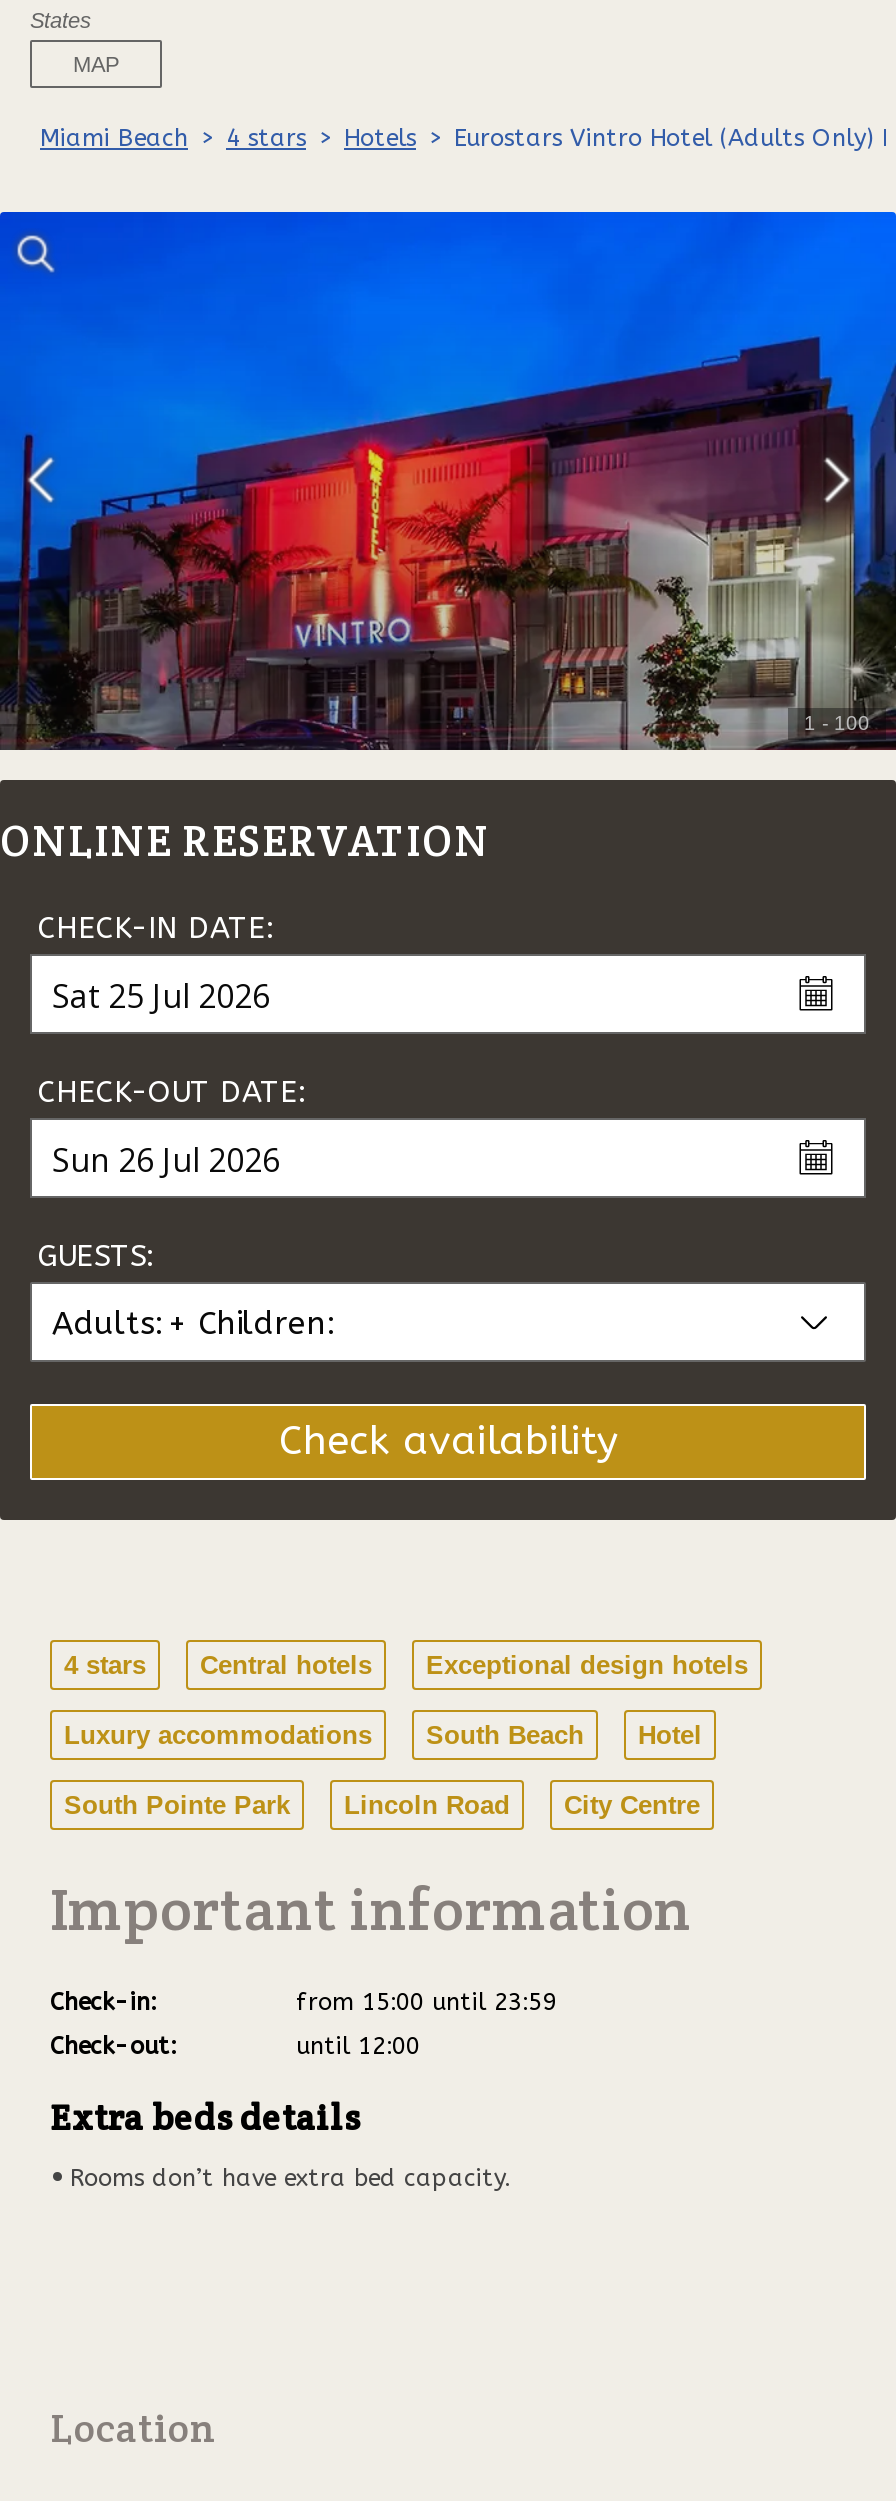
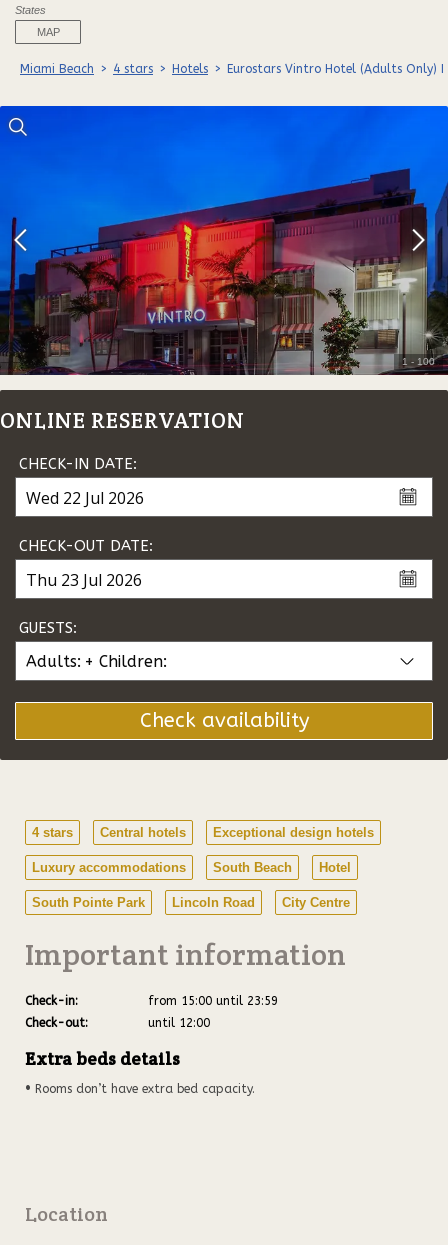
[52,974,270,1018] Sat 25 Jul 2026 -> [26,487,144,509] Wed 22 Jul 2026
[52,1138,280,1182] Sun 26 Jul 2026 -> [26,569,142,591] Thu 23 Jul 2026

